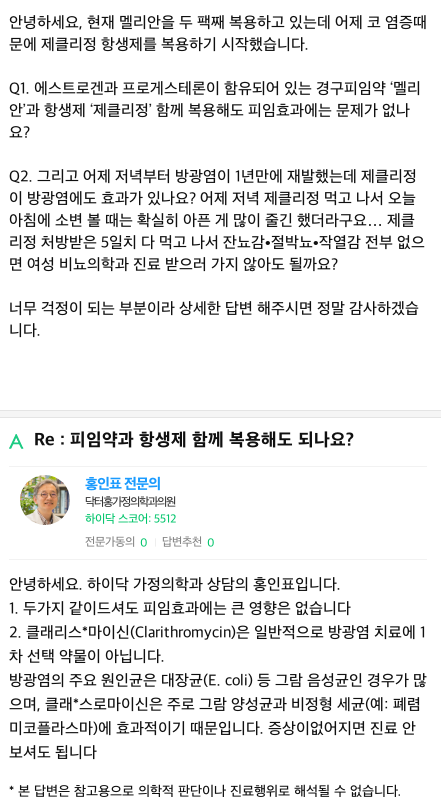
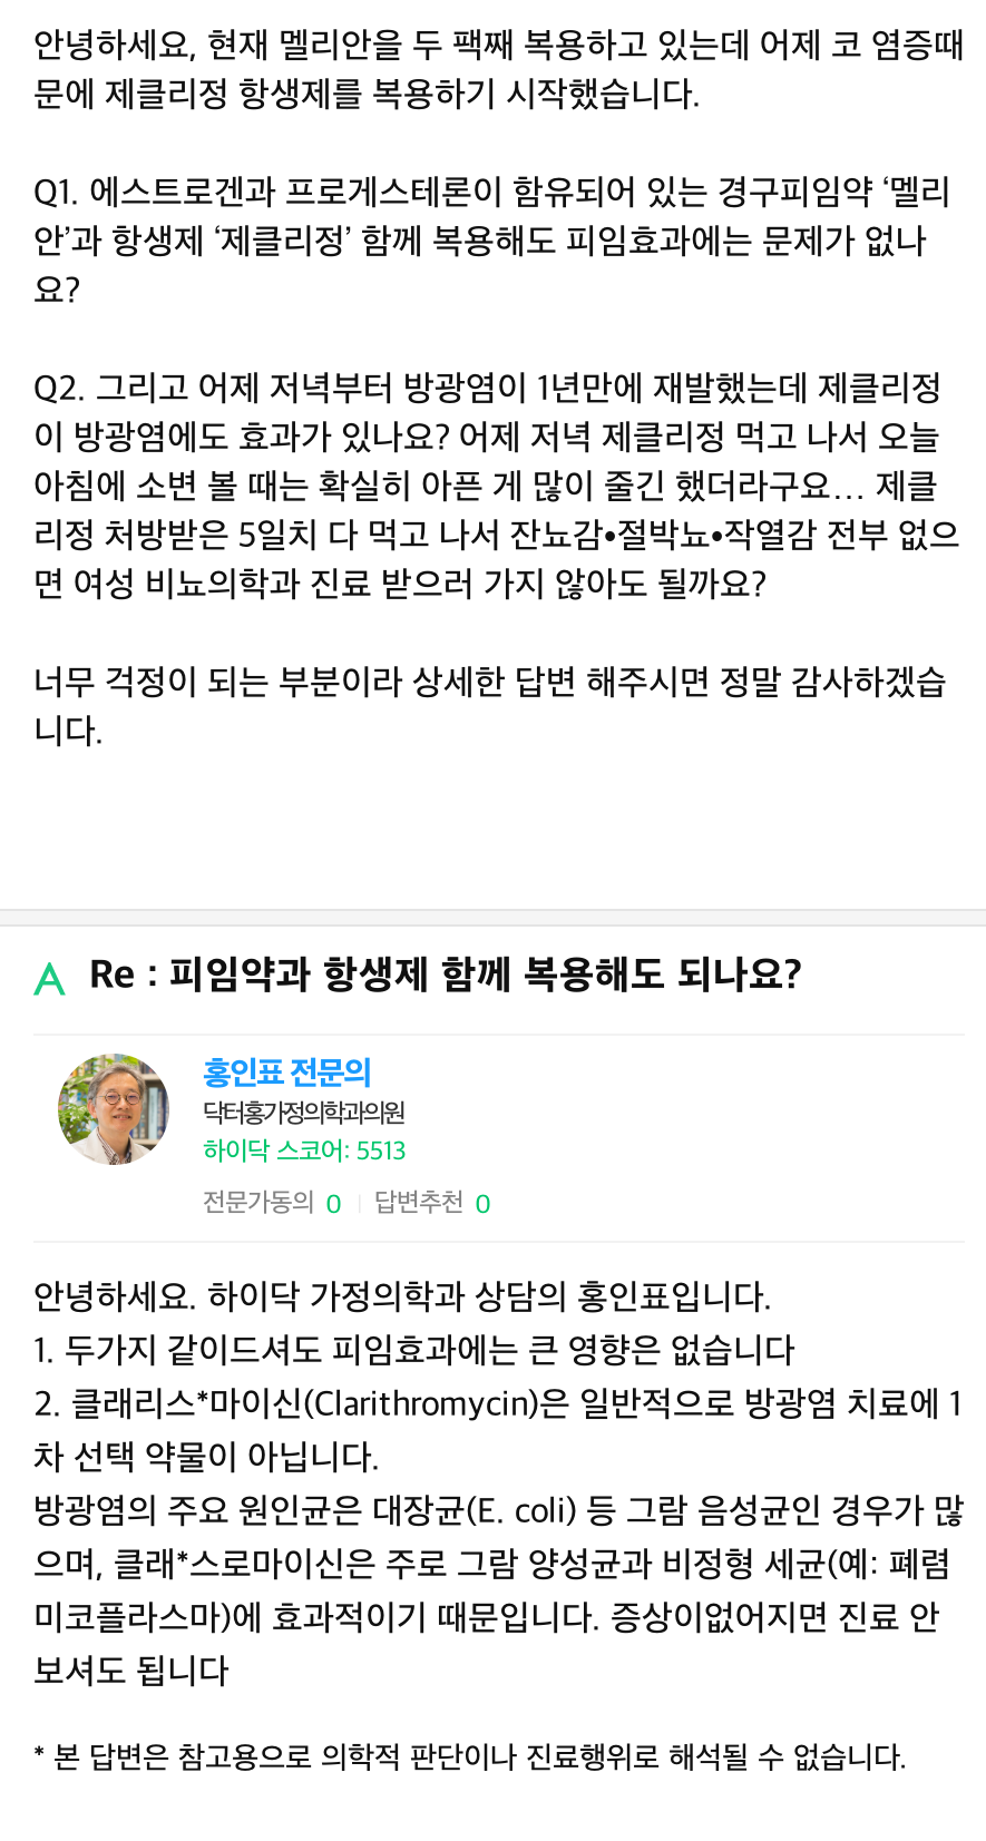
[85,512,176,527] 하이닥 스코어: 5512 -> [203,1136,406,1169] 하이닥 스코어: 5513

